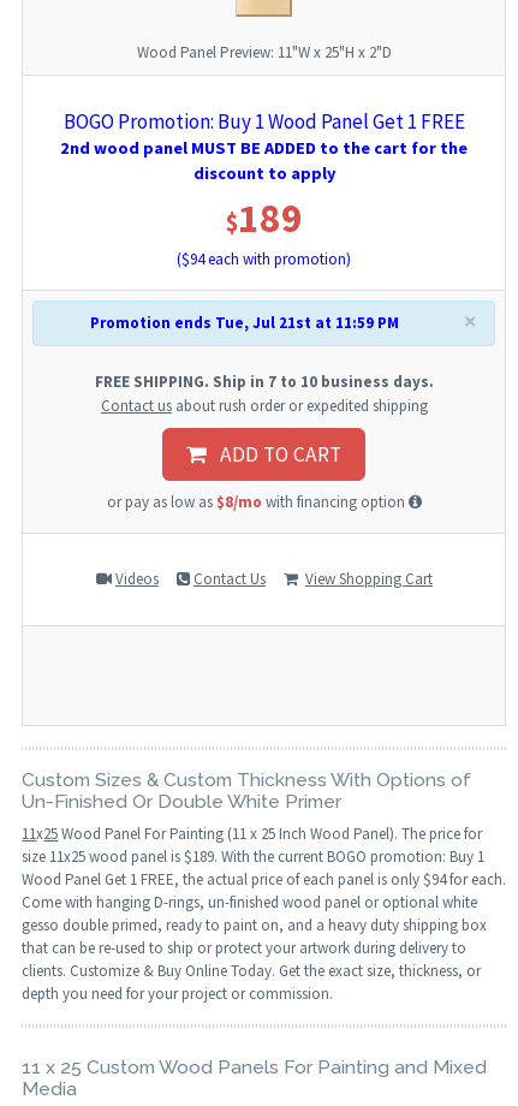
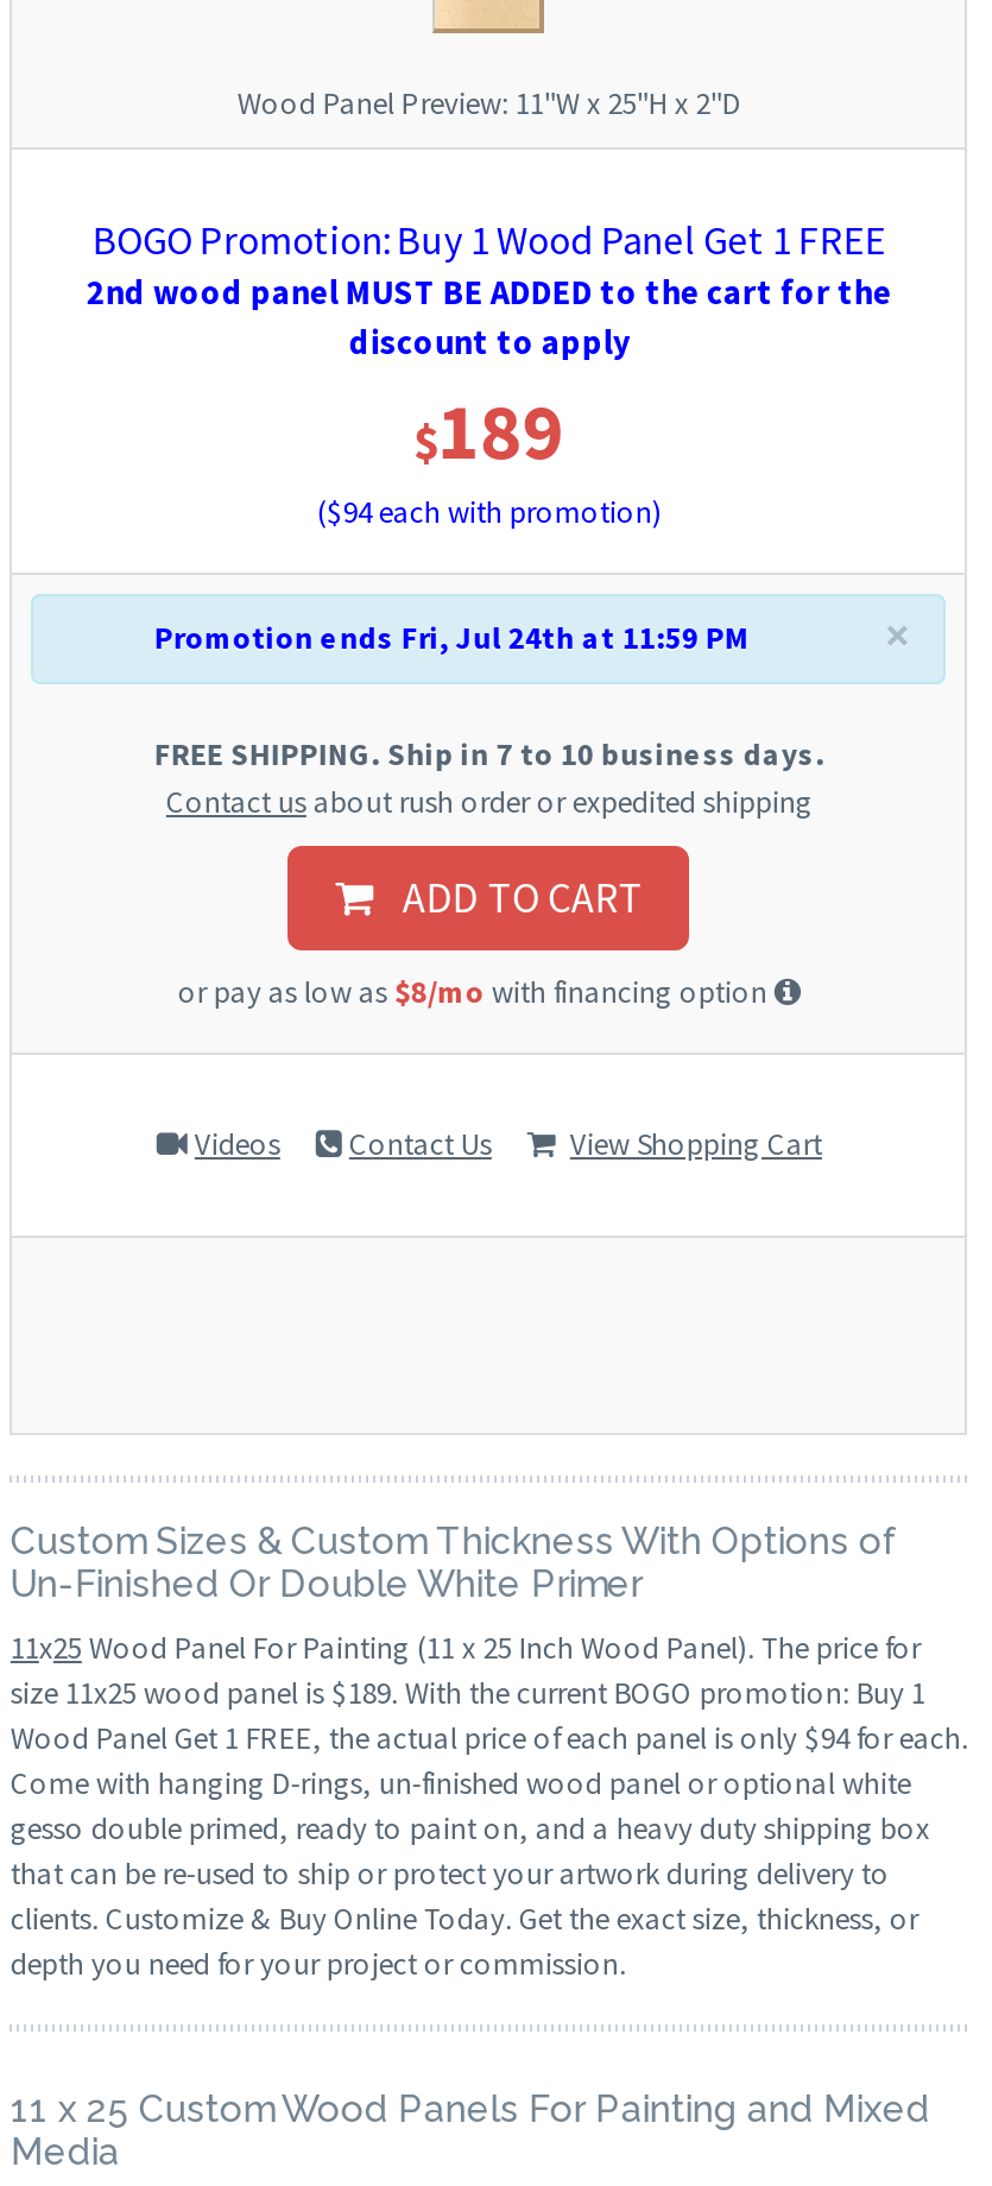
[91,313,399,333] Promotion ends Tue, Jul 21st at 11:59 PM -> [154,619,748,659] Promotion ends Fri, Jul 24th at 11:59 PM

